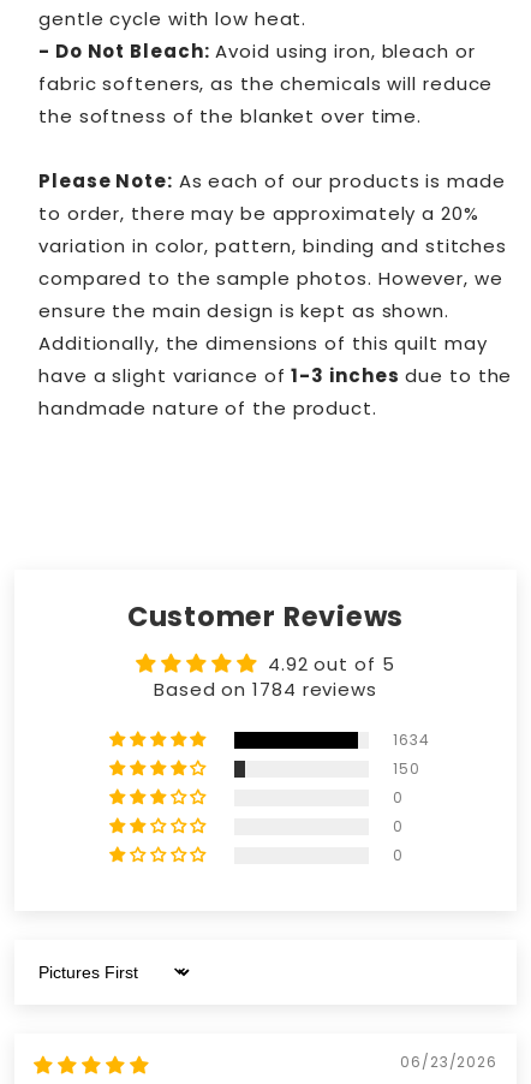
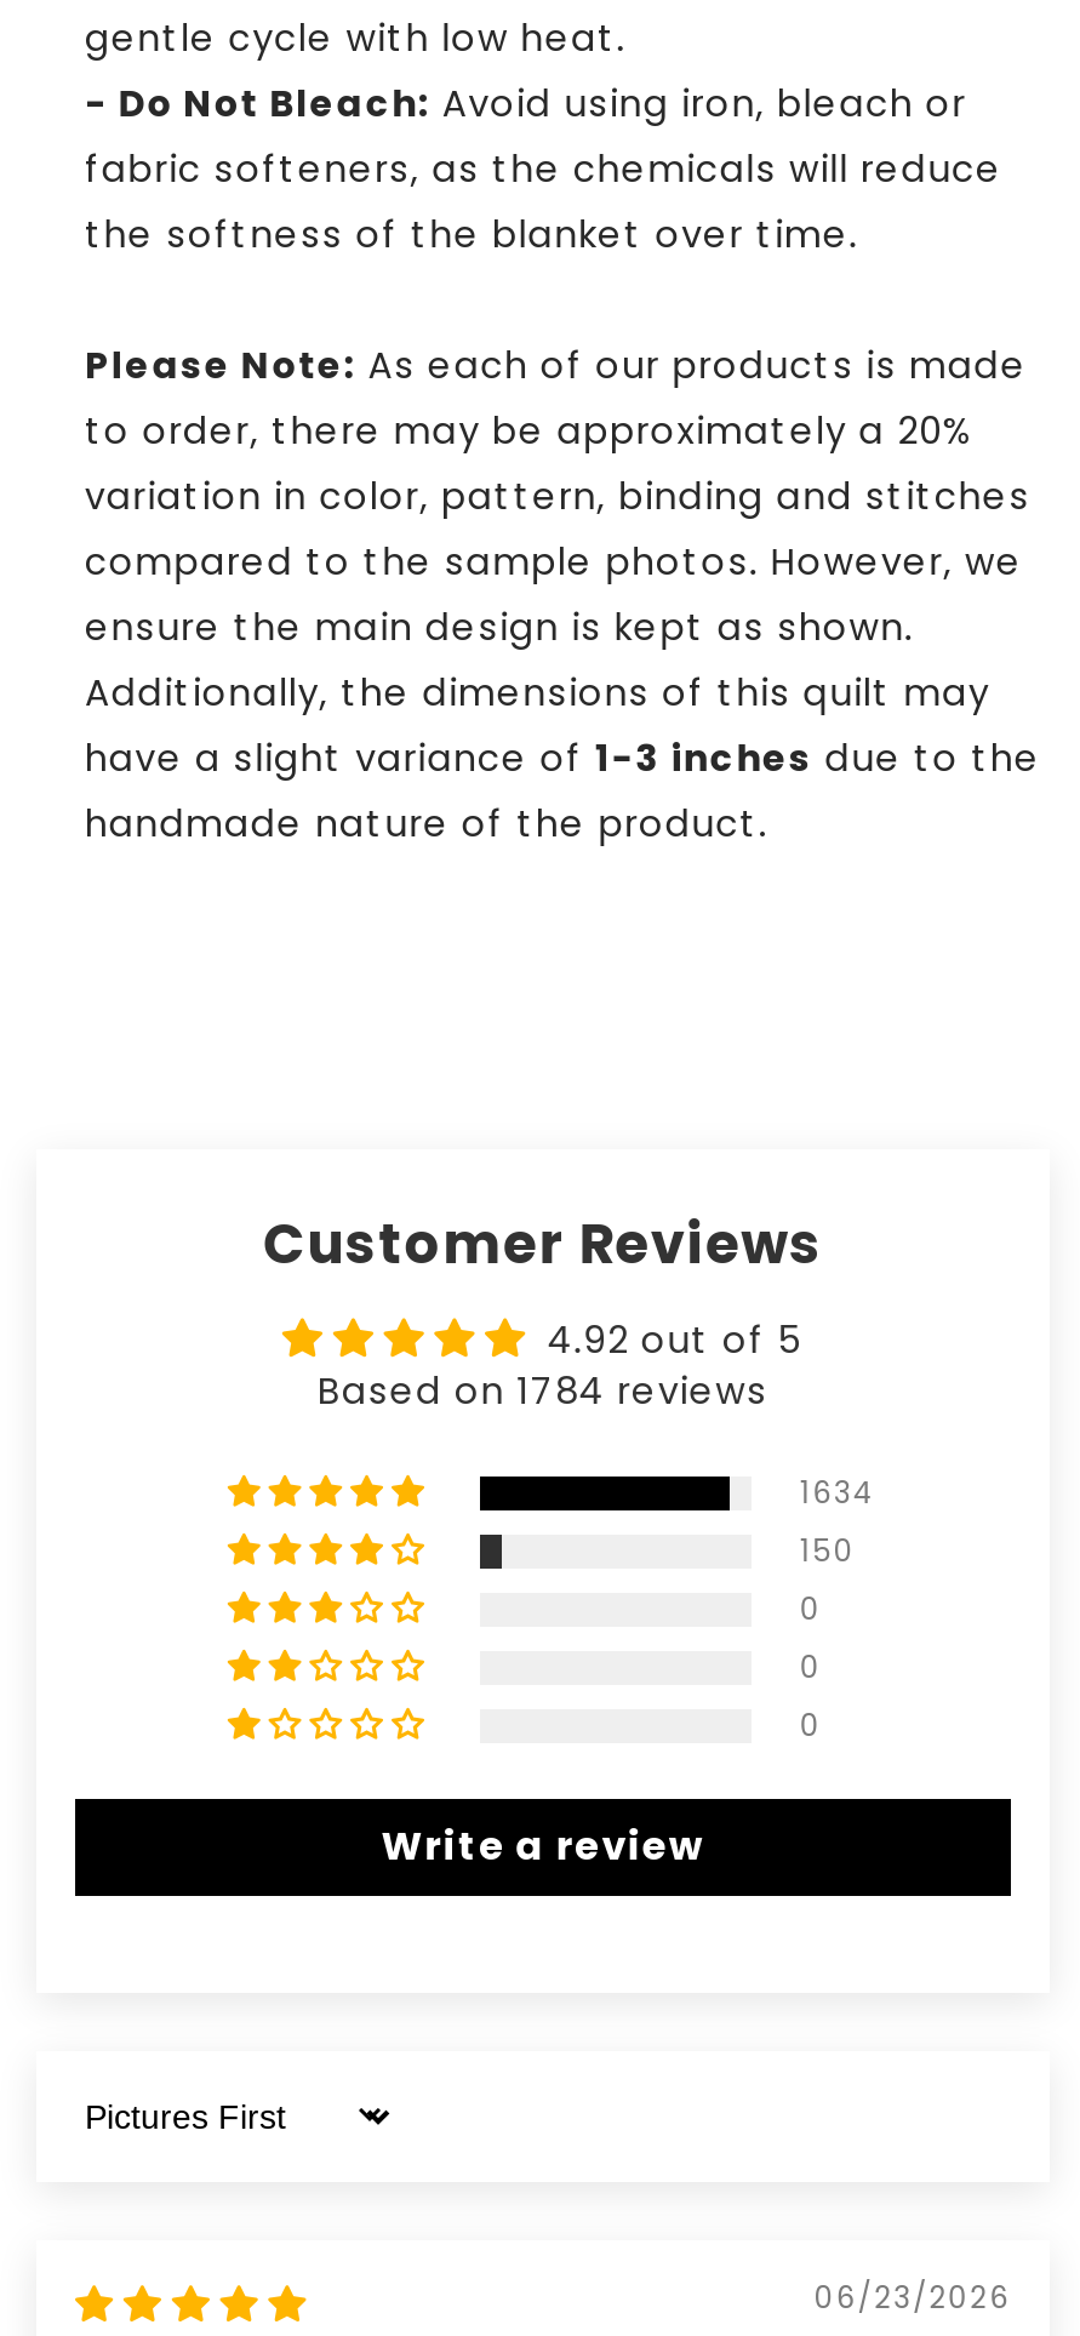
none -> [381,1817,705,1873] Write a review

